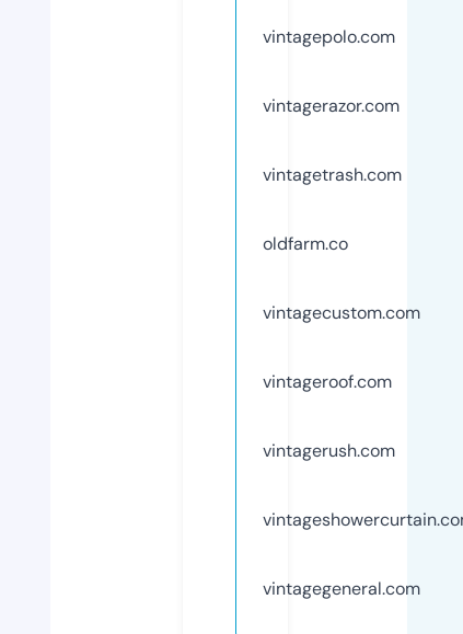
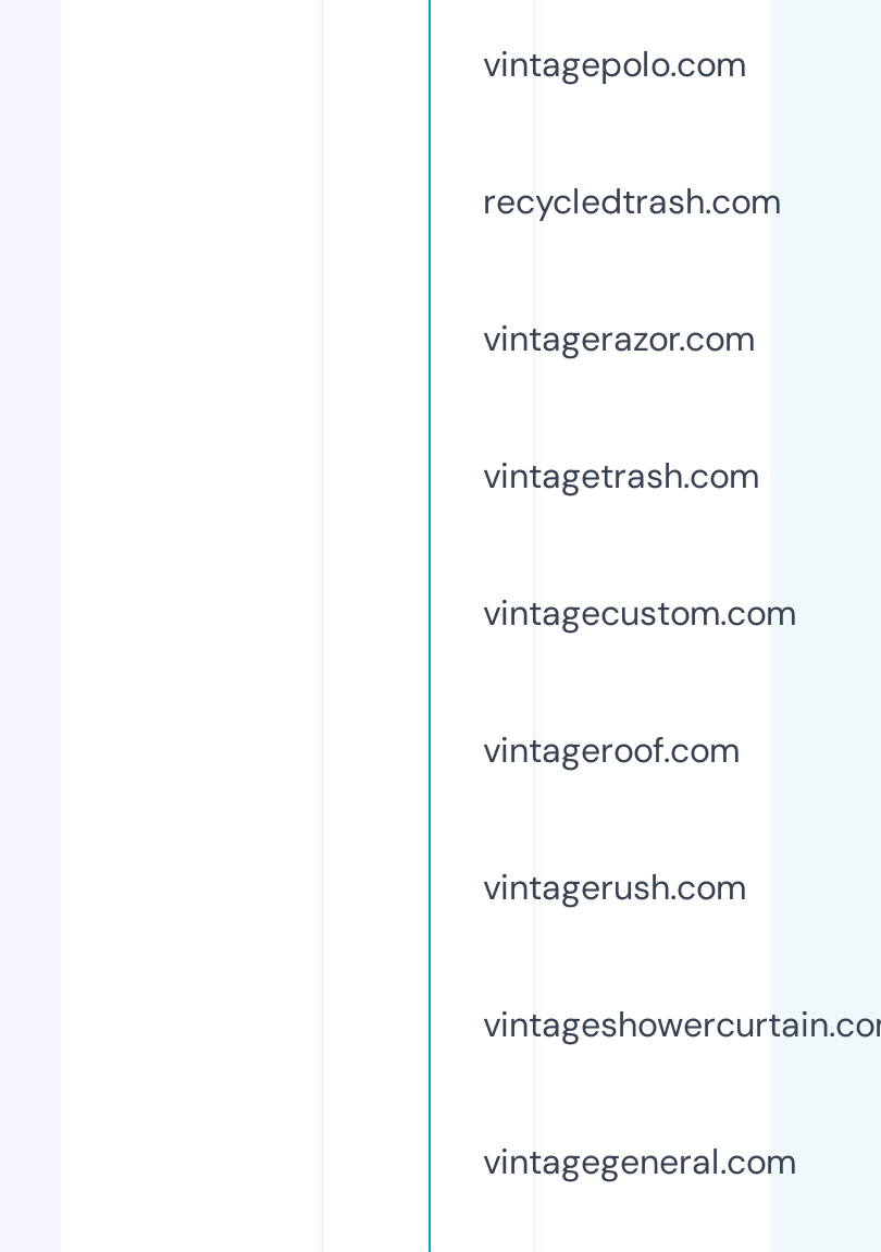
none -> [483,178,781,224] recycledtrash.com
moved [263,94,402,186] -> [483,315,759,498]: vintagerazor.com | vintagetrash.com
[263,232,348,255] oldfarm.co -> none

